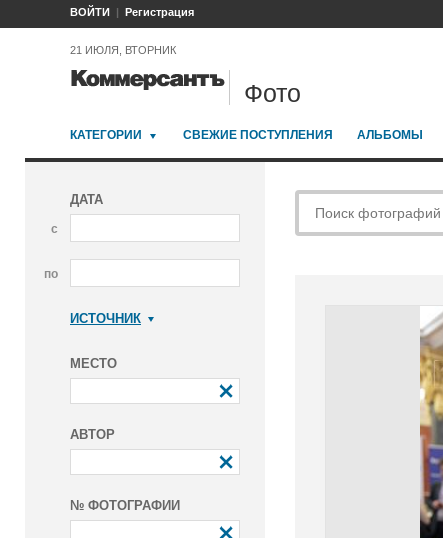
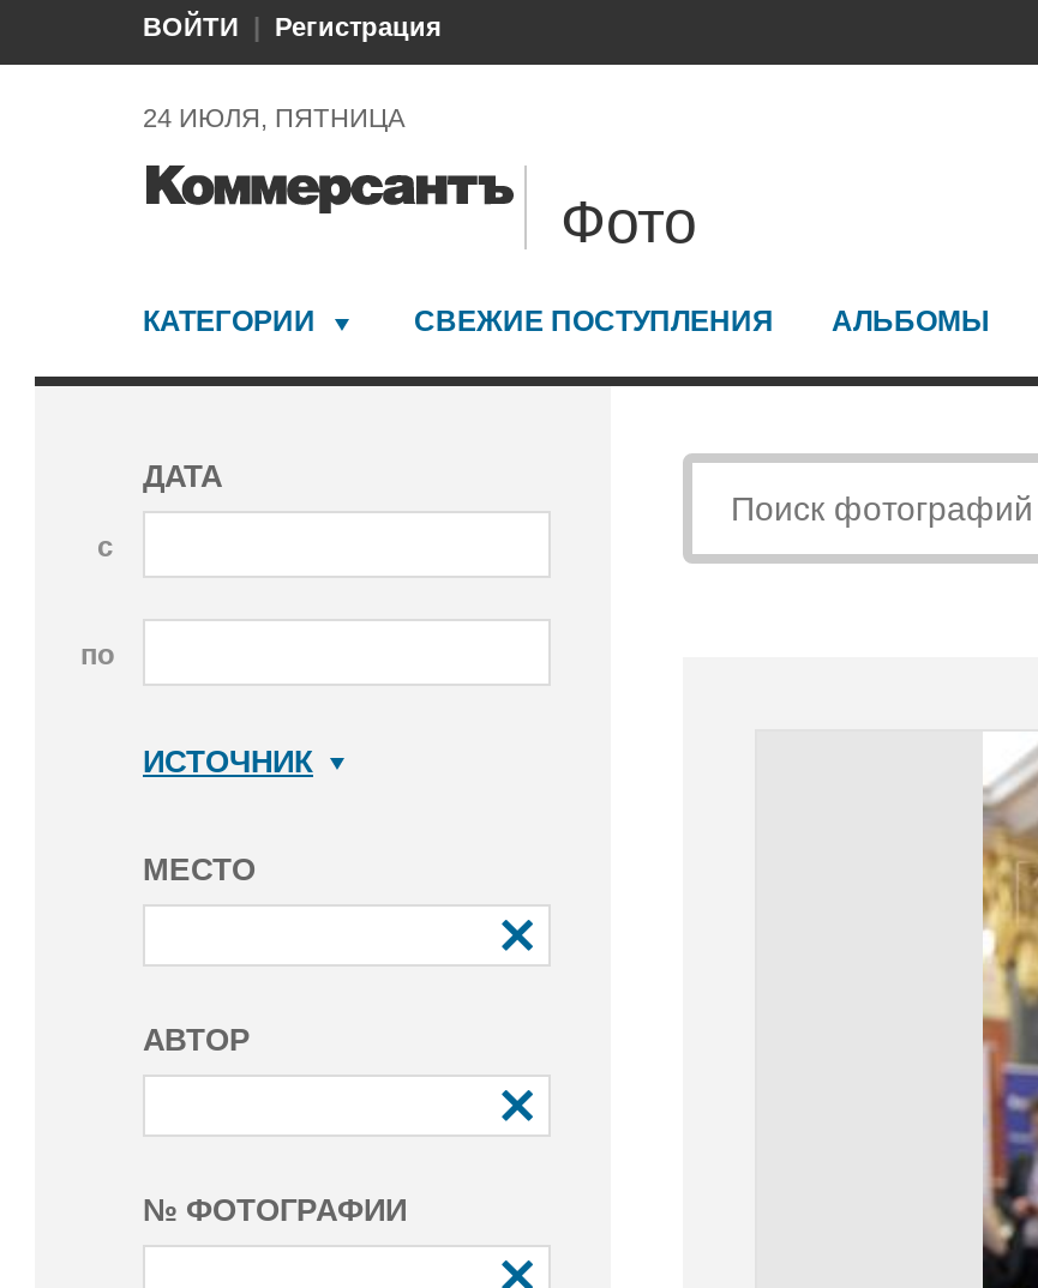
[70,44,176,56] 21 ИЮЛЯ, ВТОРНИК -> [143,103,404,132] 24 ИЮЛЯ, ПЯТНИЦА

